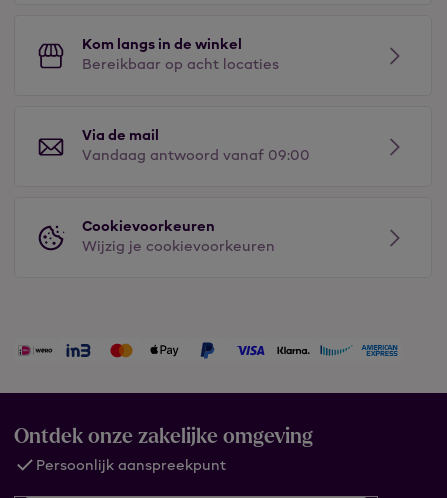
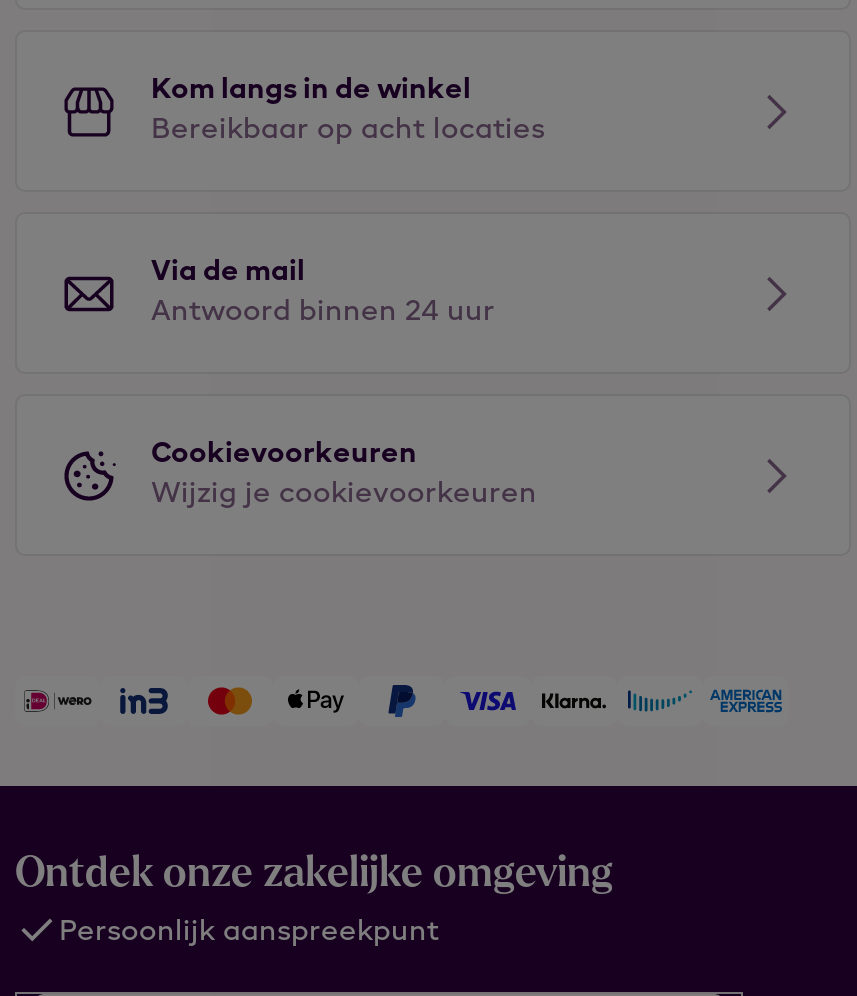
[82,147,310,164] Vandaag antwoord vanaf 09:00 -> [151,295,495,329] Antwoord binnen 24 uur

